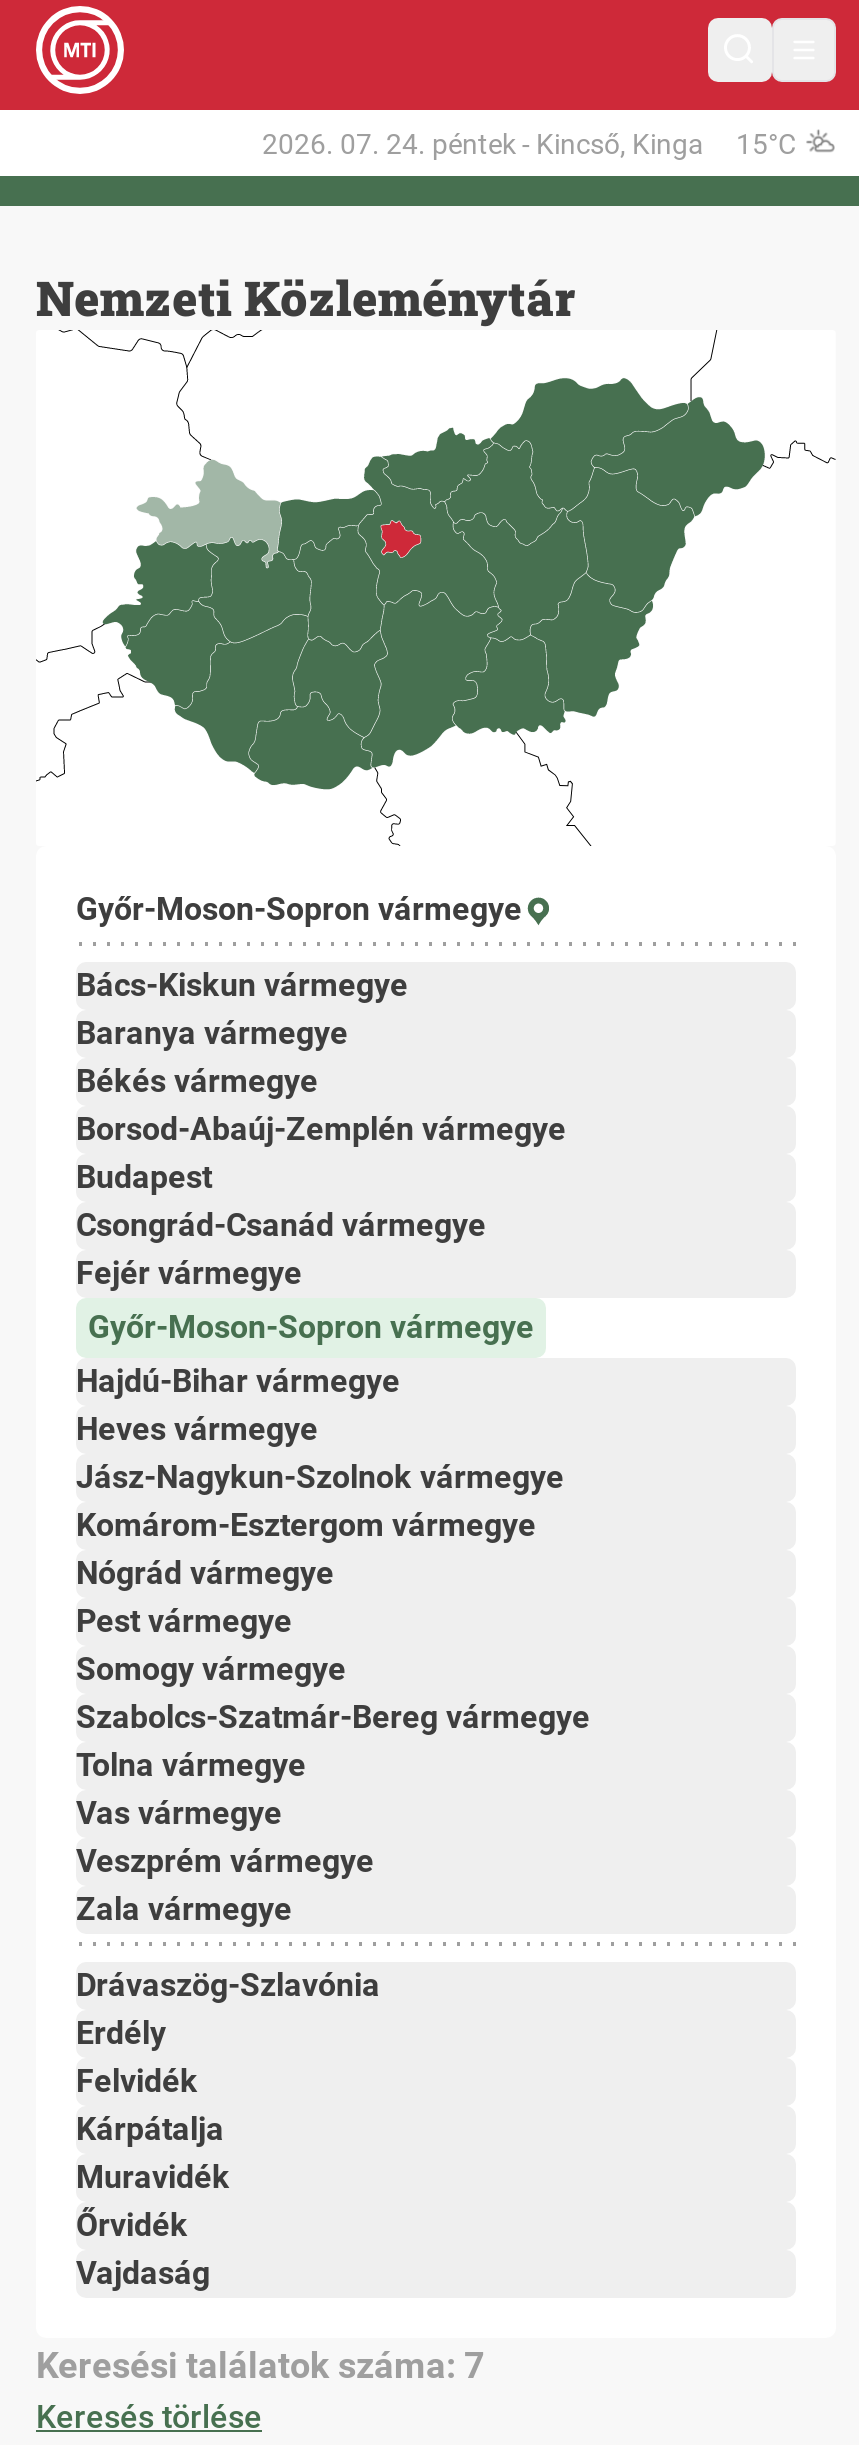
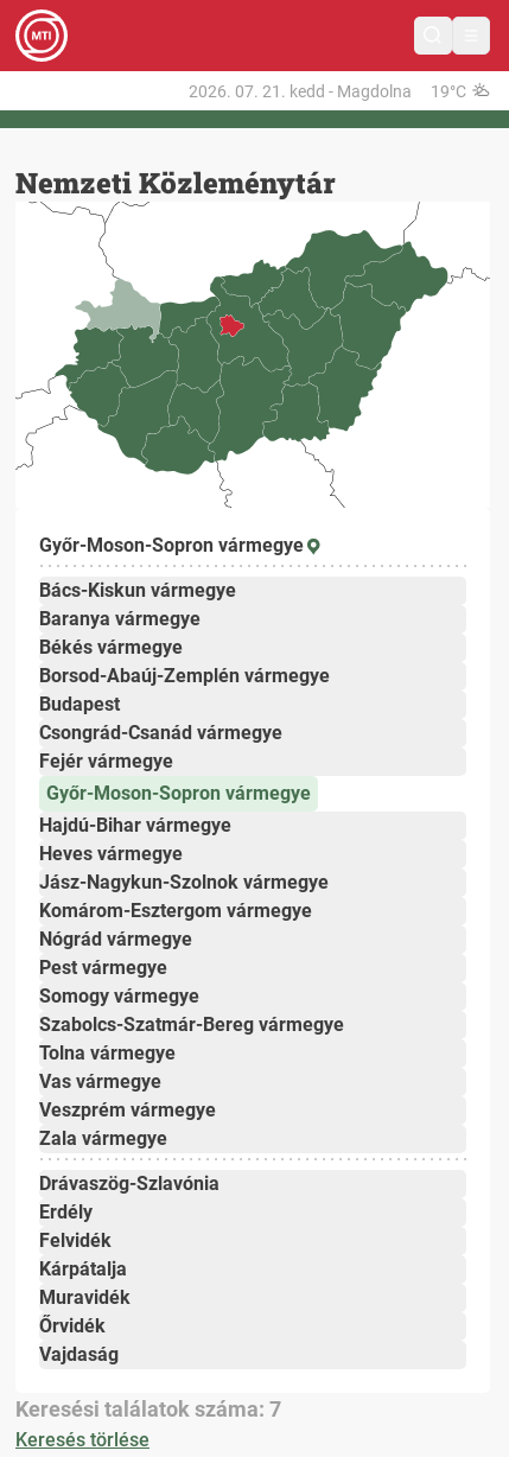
[262,127,796,159] 2026. 07. 24. péntek - Kincső, Kinga | 15°C -> [189,81,466,100] 2026. 07. 21. kedd - Magdolna | 19°C

